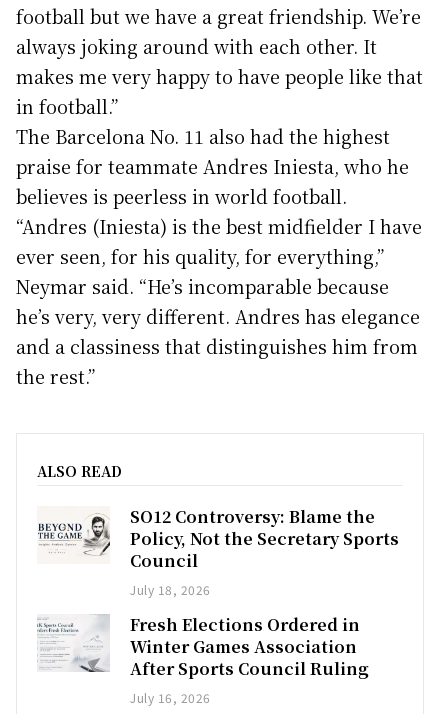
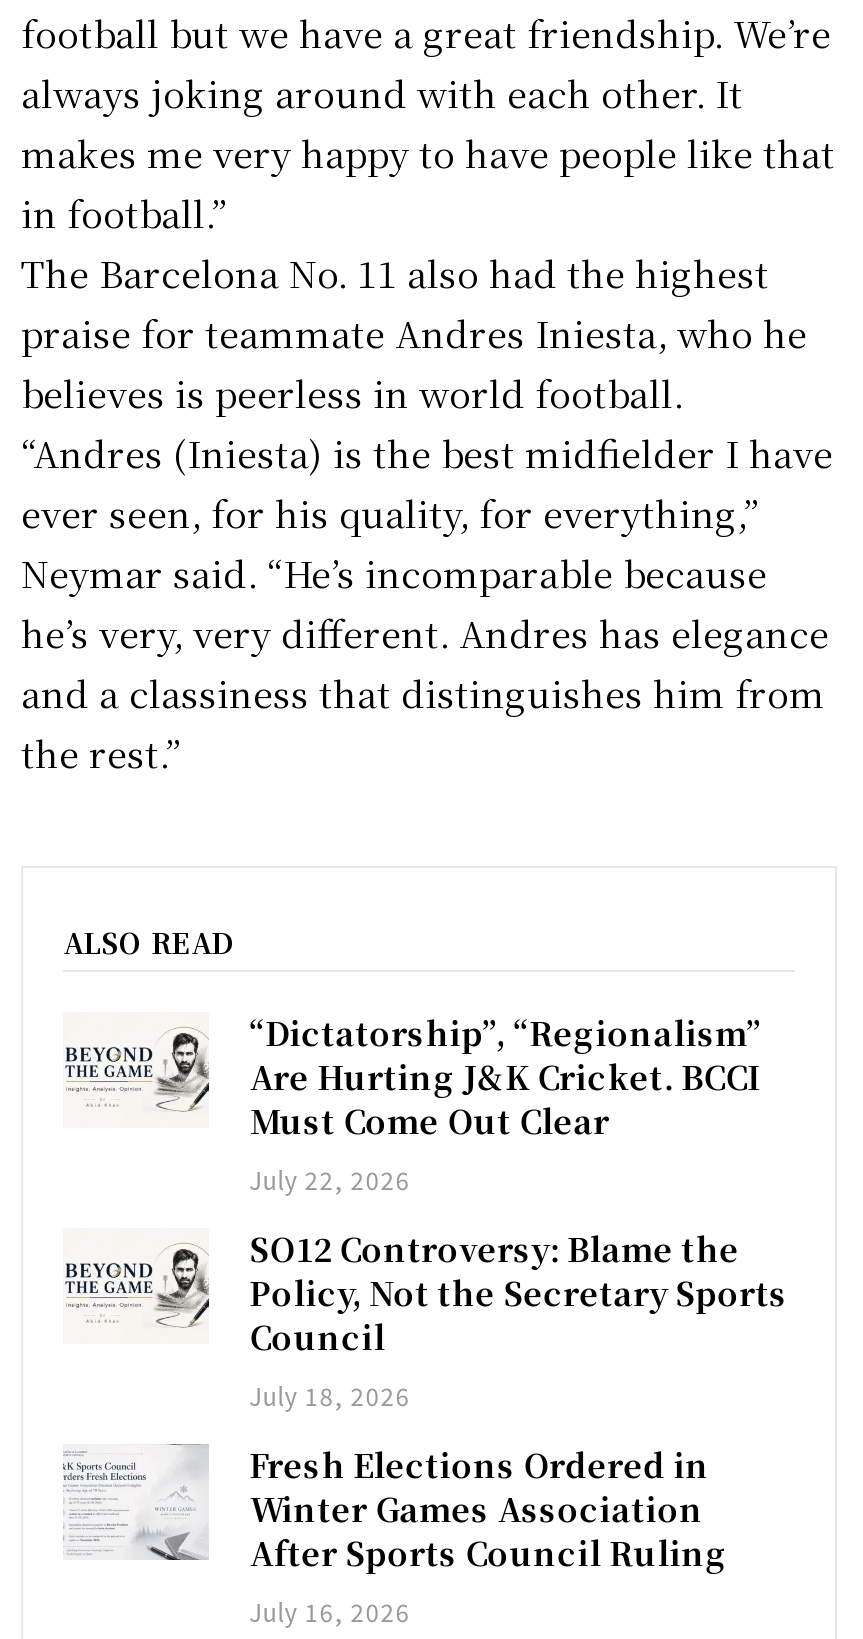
none -> [249,1009,761,1195] “Dictatorship”, “Regionalism” | Are Hurting J&K Cricket. BCCI | Must Come Out Clear | July 22, 2026

